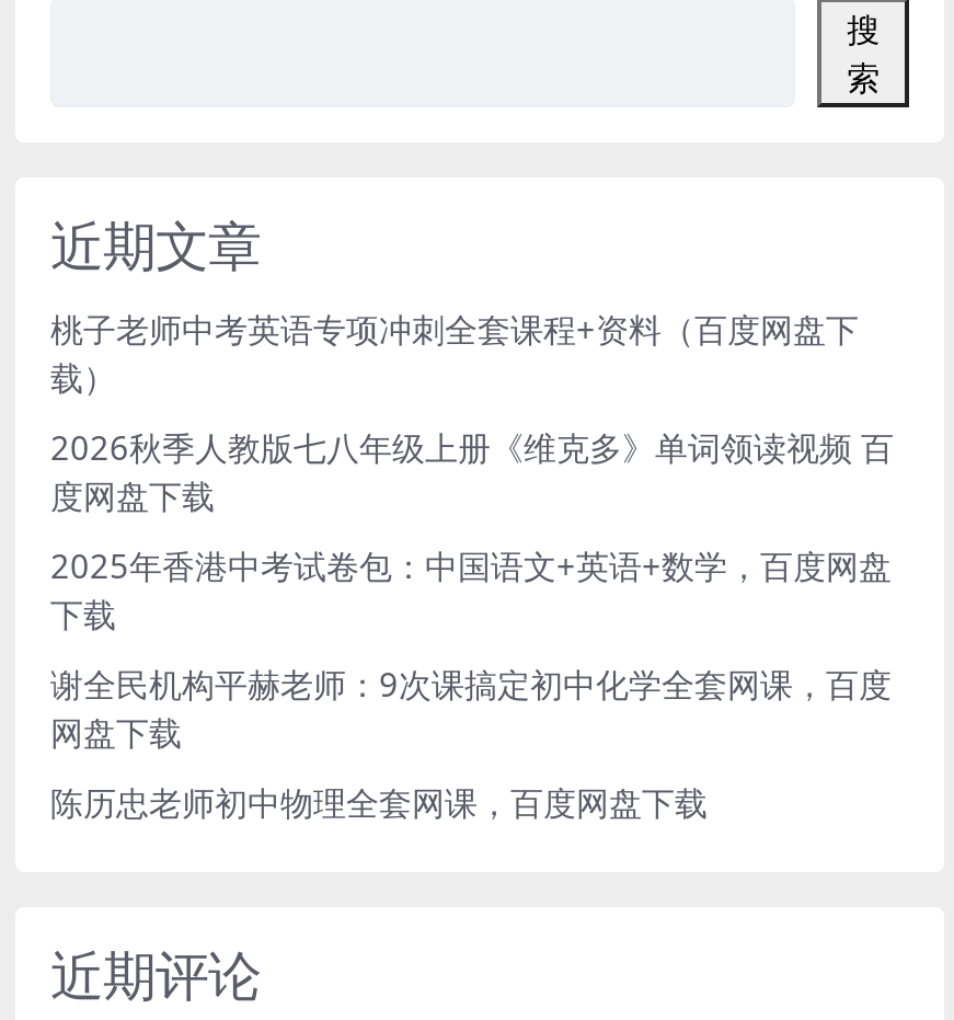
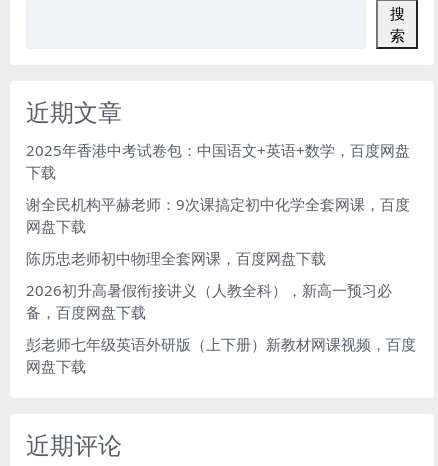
[50,307,894,518] 桃子老师中考英语专项冲刺全套课程+资料（百度网盘下 | 载） | 2026秋季人教版七八年级上册《维克多》单词领读视频 百 | 度网盘下载 -> none
moved [50,544,892,825] -> [26,140,410,268]: 2025年香港中考试卷包：中国语文+英语+数学，百度网盘 | 下载 | 谢全民机构平赫老师：9次课搞定初中化学全套网课，百度 | 网盘下载 | 陈历忠老师初中物理全套网课，百度网盘下载
none -> [26,280,416,376] 2026初升高暑假衔接讲义（人教全科），新高一预习必 | 备，百度网盘下载 | 彭老师七年级英语外研版（上下册）新教材网课视频，百度 | 网盘下载

